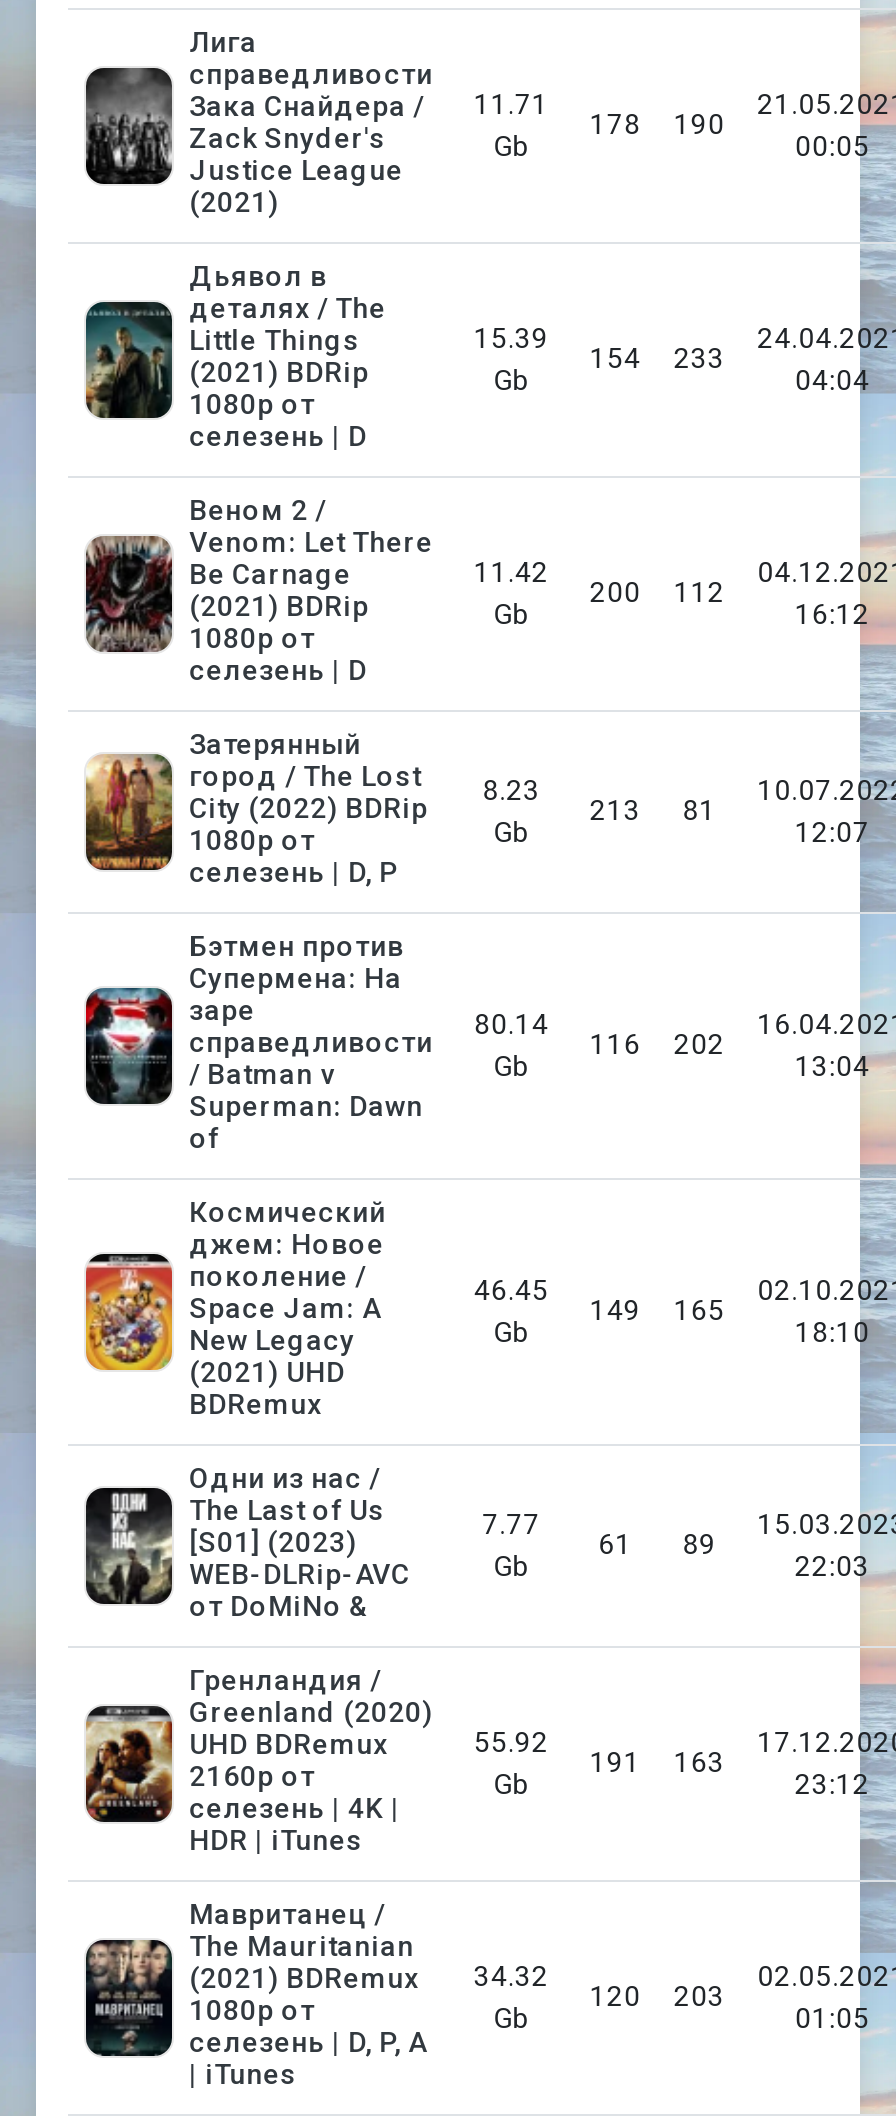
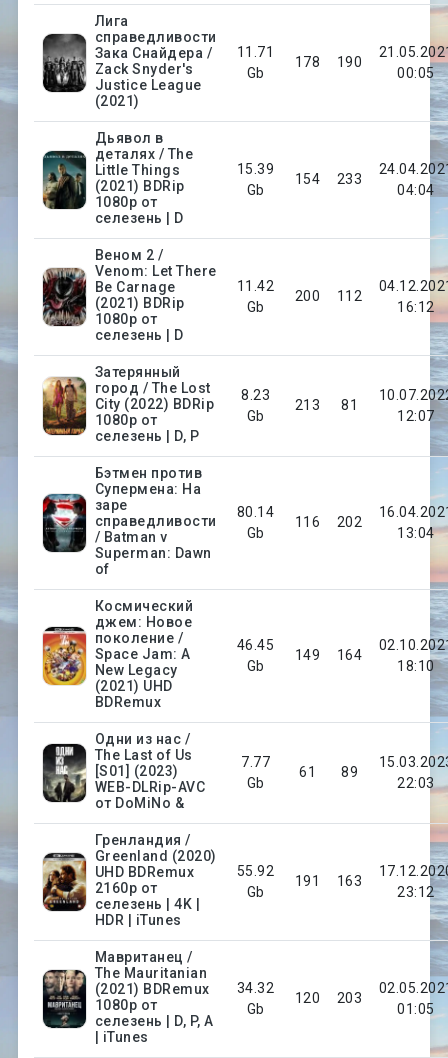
[590,1293,725,1325] 149 165 -> [295,647,362,663] 149 164

